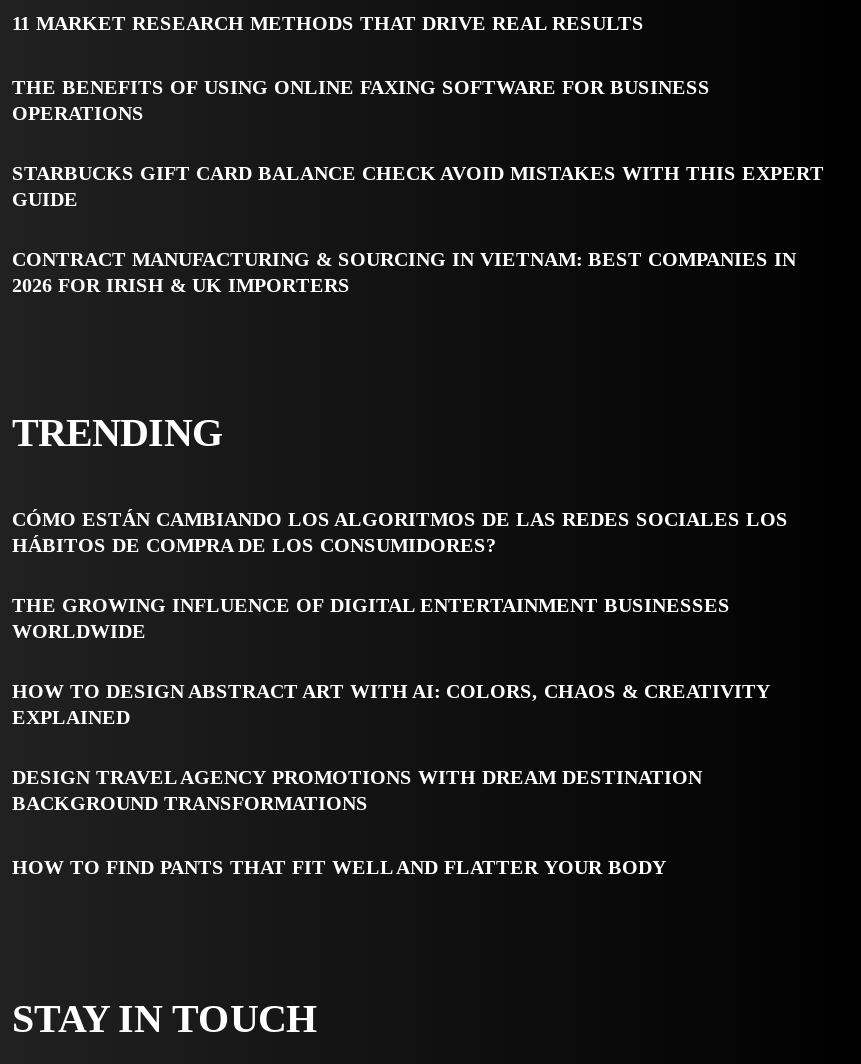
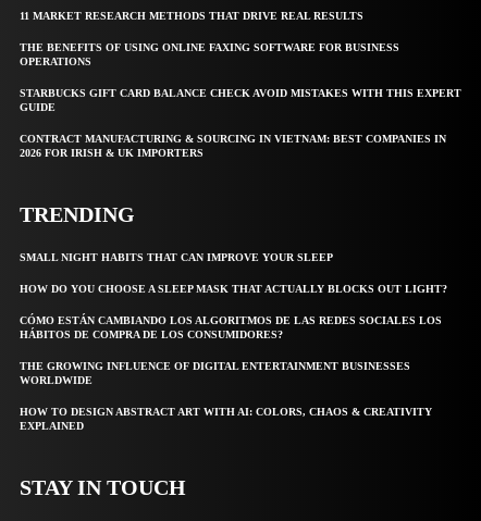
none -> [20,251,447,295] SMALL NIGHT HABITS THAT CAN IMPROVE YOUR SLEEP | HOW DO YOU CHOOSE A SLEEP MASK THAT ACTUALLY BLOCKS OUT LIGHT?
moved [12,508,788,728] -> [20,314,442,432]: CÓMO ESTÁN CAMBIANDO LOS ALGORITMOS DE LAS REDES SOCIALES LOS | HÁBITOS DE COMPRA DE LOS CONSUMIDORES? | THE GROWING INFLUENCE OF DIGITAL ENTERTAINMENT BUSINESSES | WORLDWIDE | HOW TO DESIGN ABSTRACT ART WITH AI: COLORS, CHAOS & CREATIVITY | EXPLAINED
[12,766,702,878] DESIGN TRAVEL AGENCY PROMOTIONS WITH DREAM DESTINATION | BACKGROUND TRANSFORMATIONS | HOW TO FIND PANTS THAT FIT WELL AND FLATTER YOUR BODY -> none

